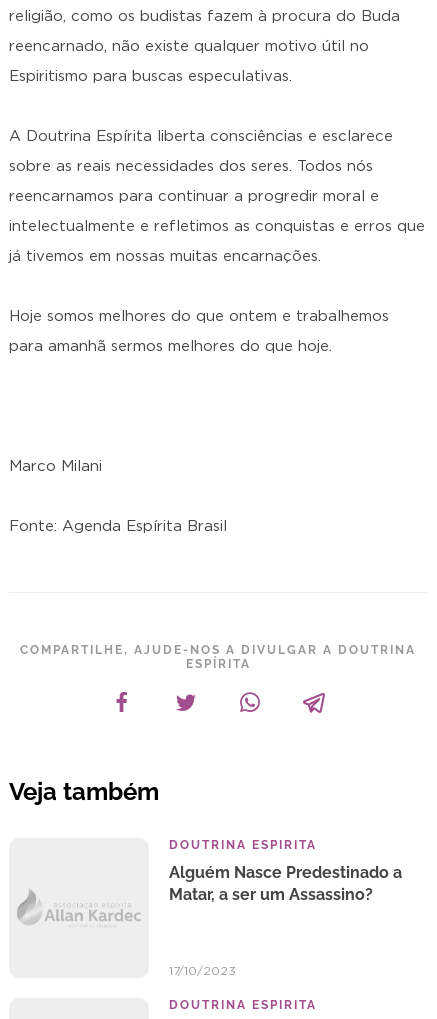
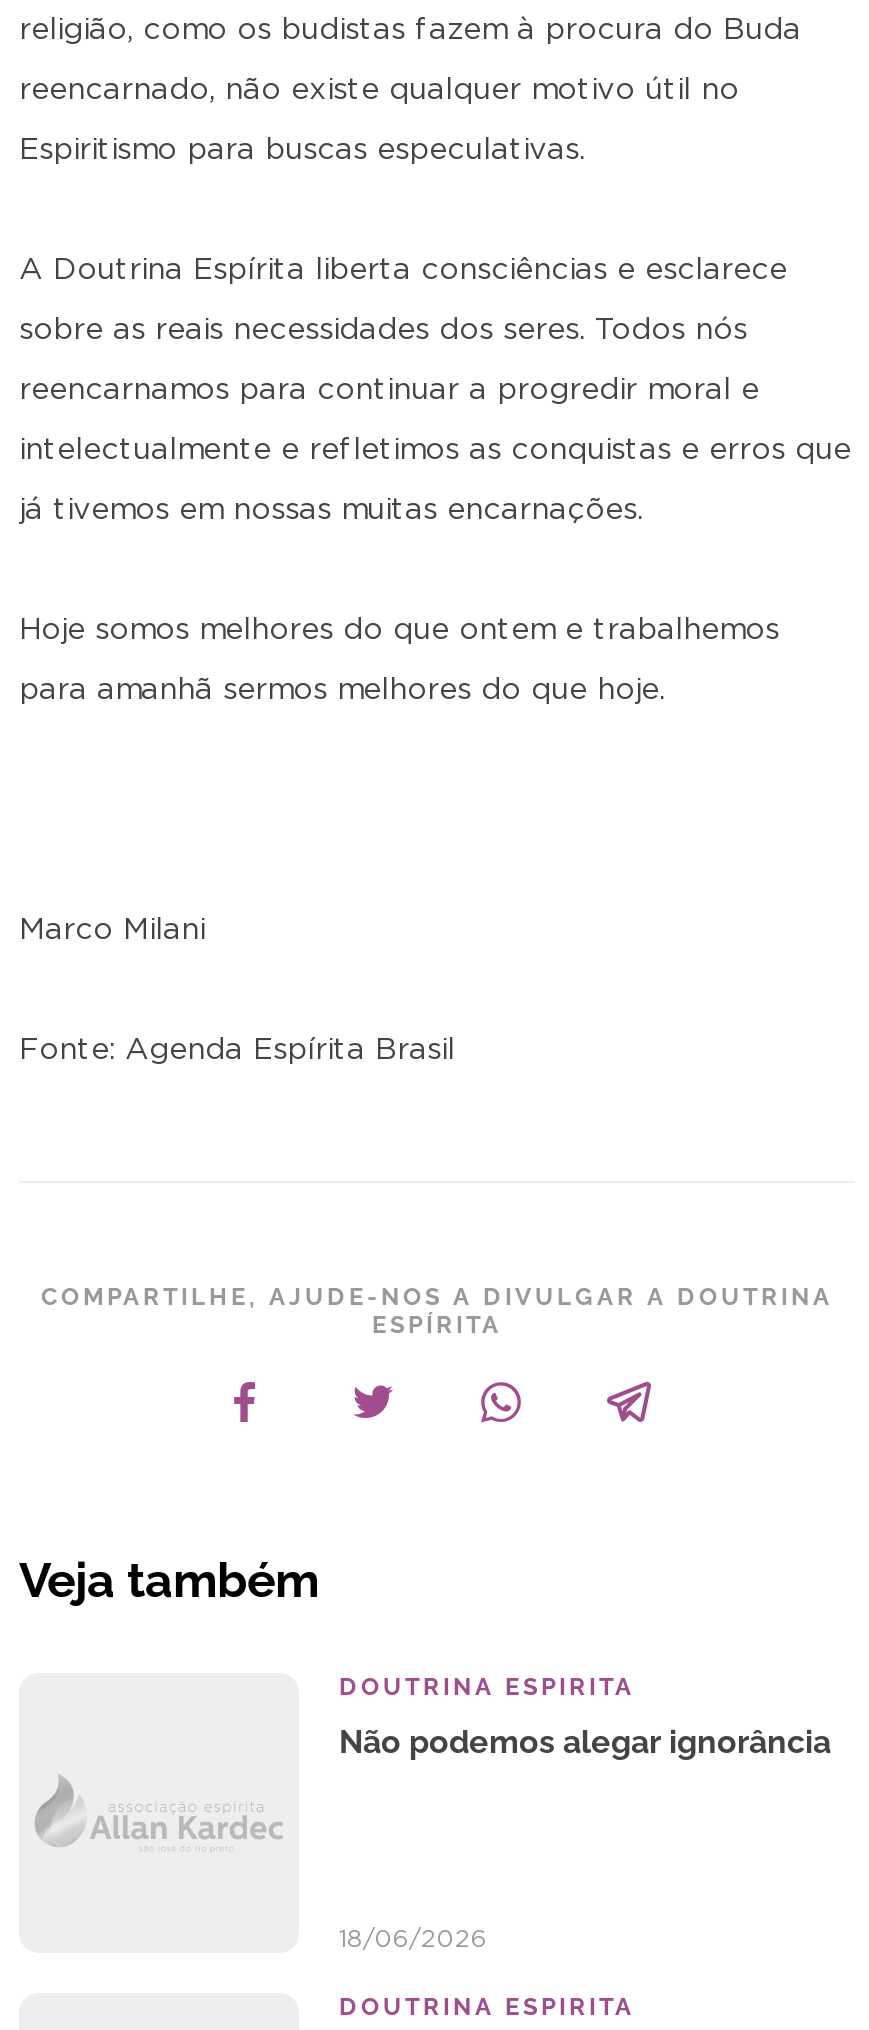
[169,863,402,904] Alguém Nasce Predestinado a | Matar, a ser um Assassino? -> [339,1723,831,1761] Não podemos alegar ignorância
[169,965,236,977] 17/10/2023 -> [339,1927,487,1951] 18/06/2026

